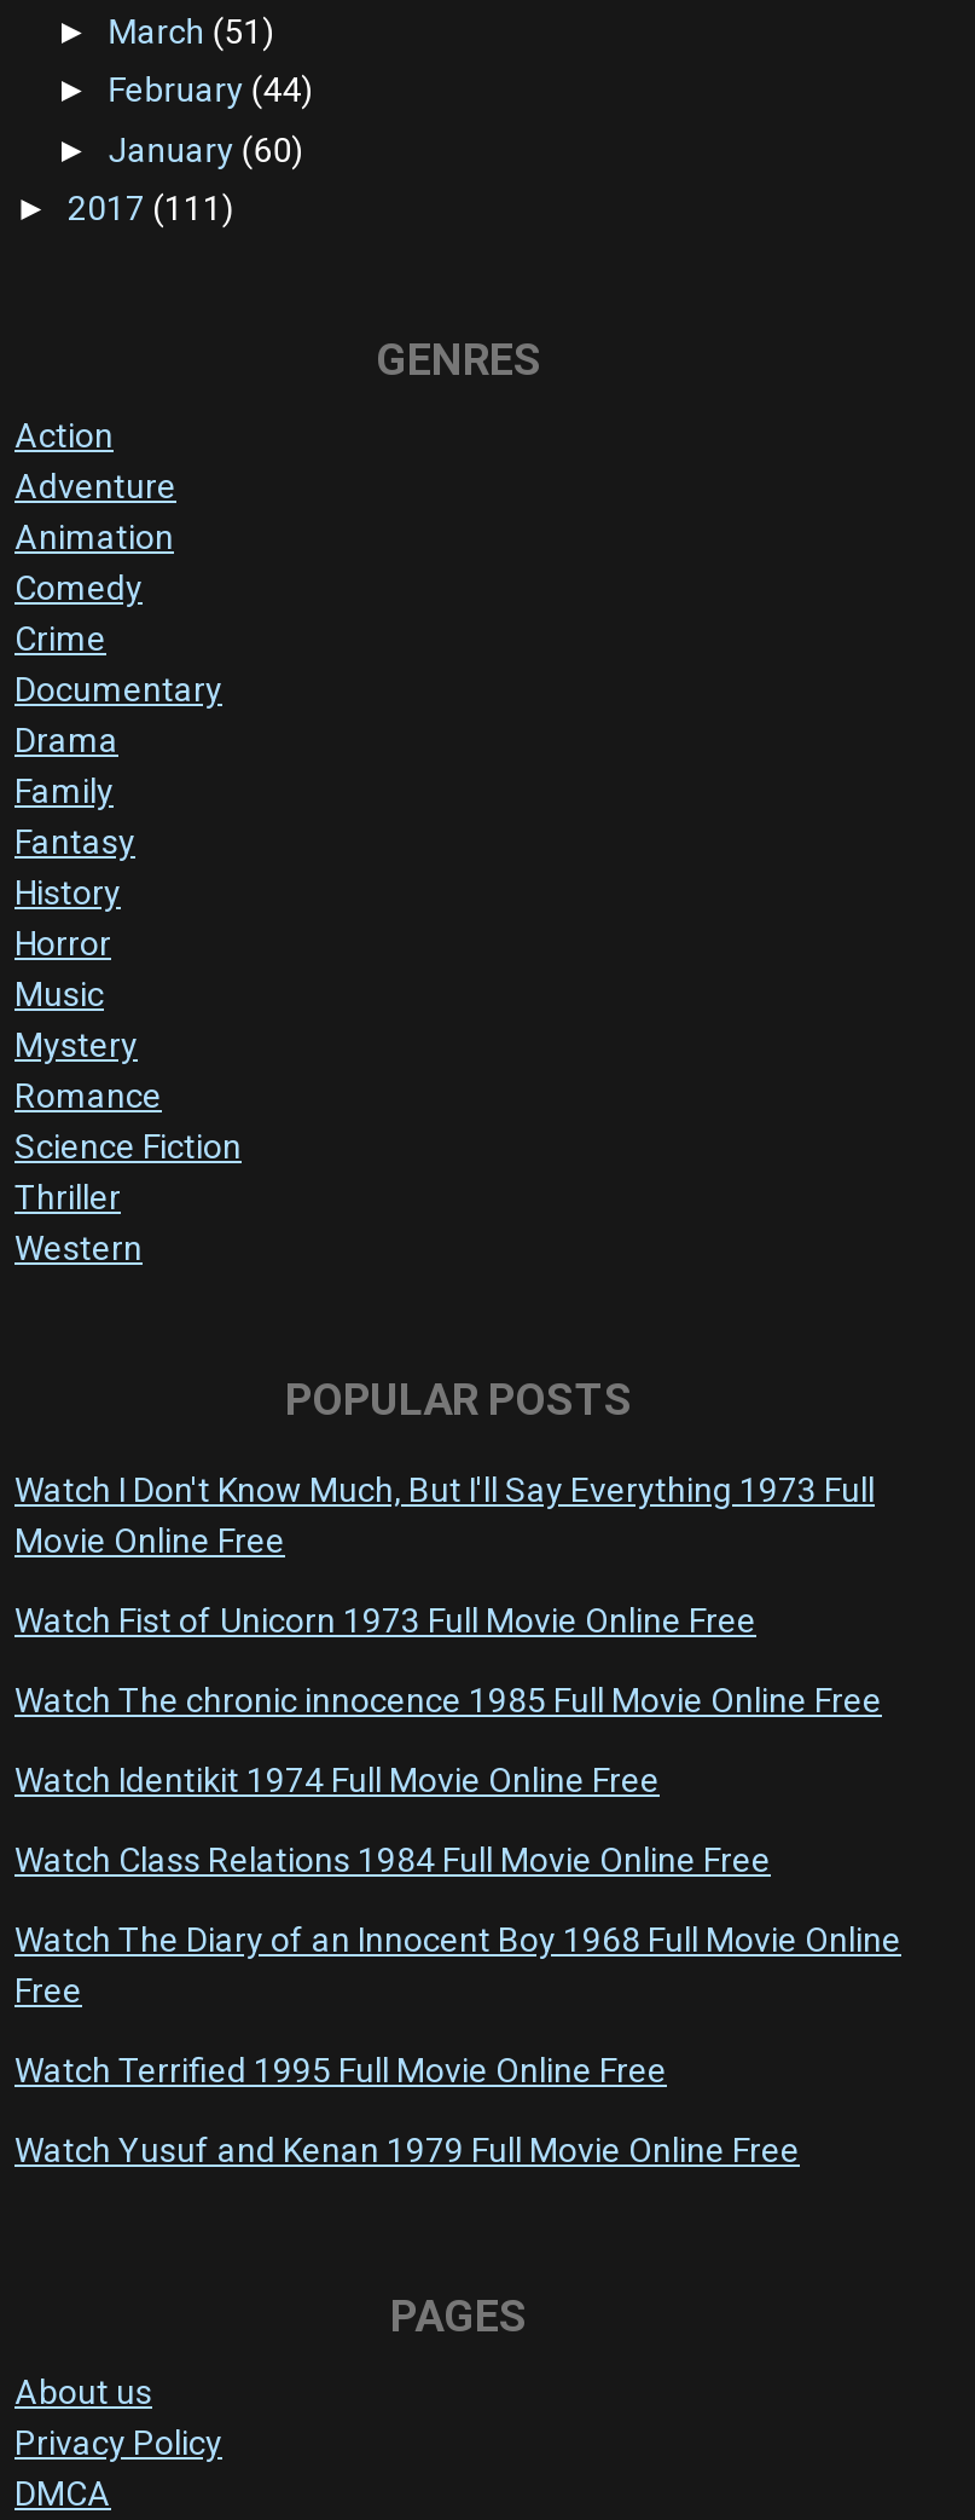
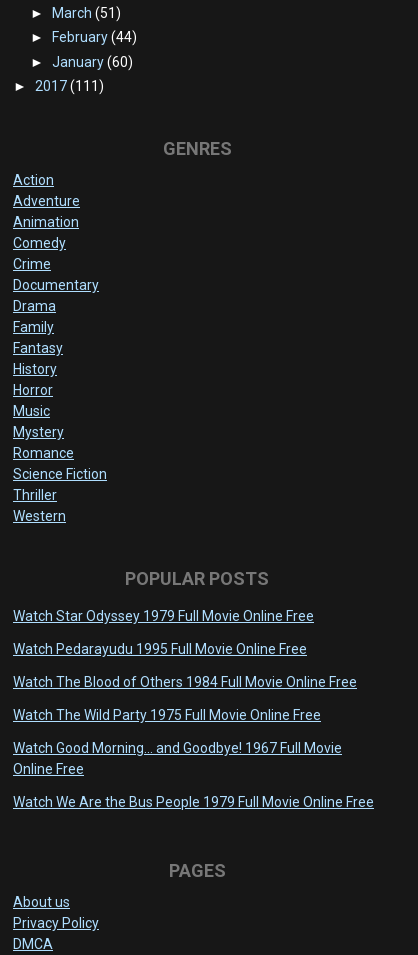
[14,1470,901,2169] Watch I Don't Know Much, But I'll Say Everything 1973 Full | Movie Online Free | Watch Fist of Unicorn 1973 Full Movie Online Free | Watch The chronic innocence 1985 Full Movie Online Free | Watch Identikit 1974 Full Movie Online Free | Watch Class Relations 1984 Full Movie Online Free | Watch The Diary of an Innocent Boy 1968 Full Movie Online | Free | Watch Terrified 1995 Full Movie Online Free | Watch Yusuf and Kenan 1979 Full Movie Online Free -> [13,608,374,810] Watch Star Odyssey 1979 Full Movie Online Free | Watch Pedarayudu 1995 Full Movie Online Free | Watch The Blood of Others 1984 Full Movie Online Free | Watch The Wild Party 1975 Full Movie Online Free | Watch Good Morning... and Goodbye! 1967 Full Movie | Online Free | Watch We Are the Bus People 1979 Full Movie Online Free

